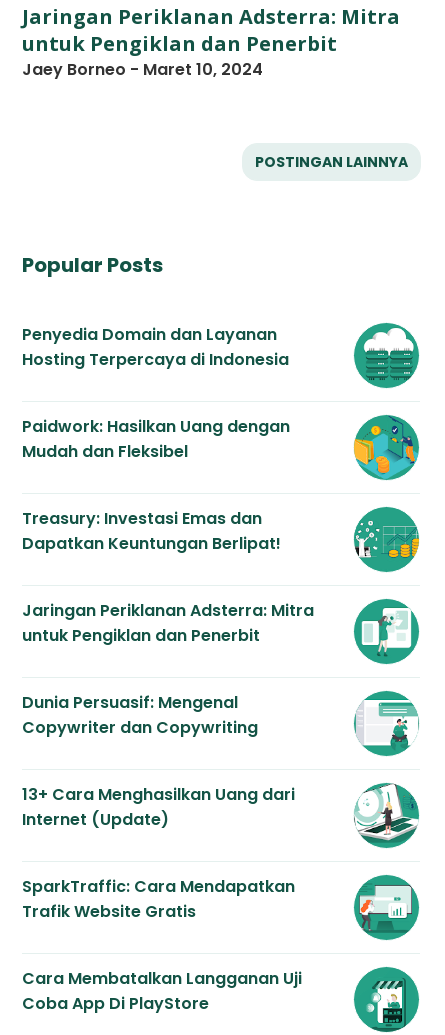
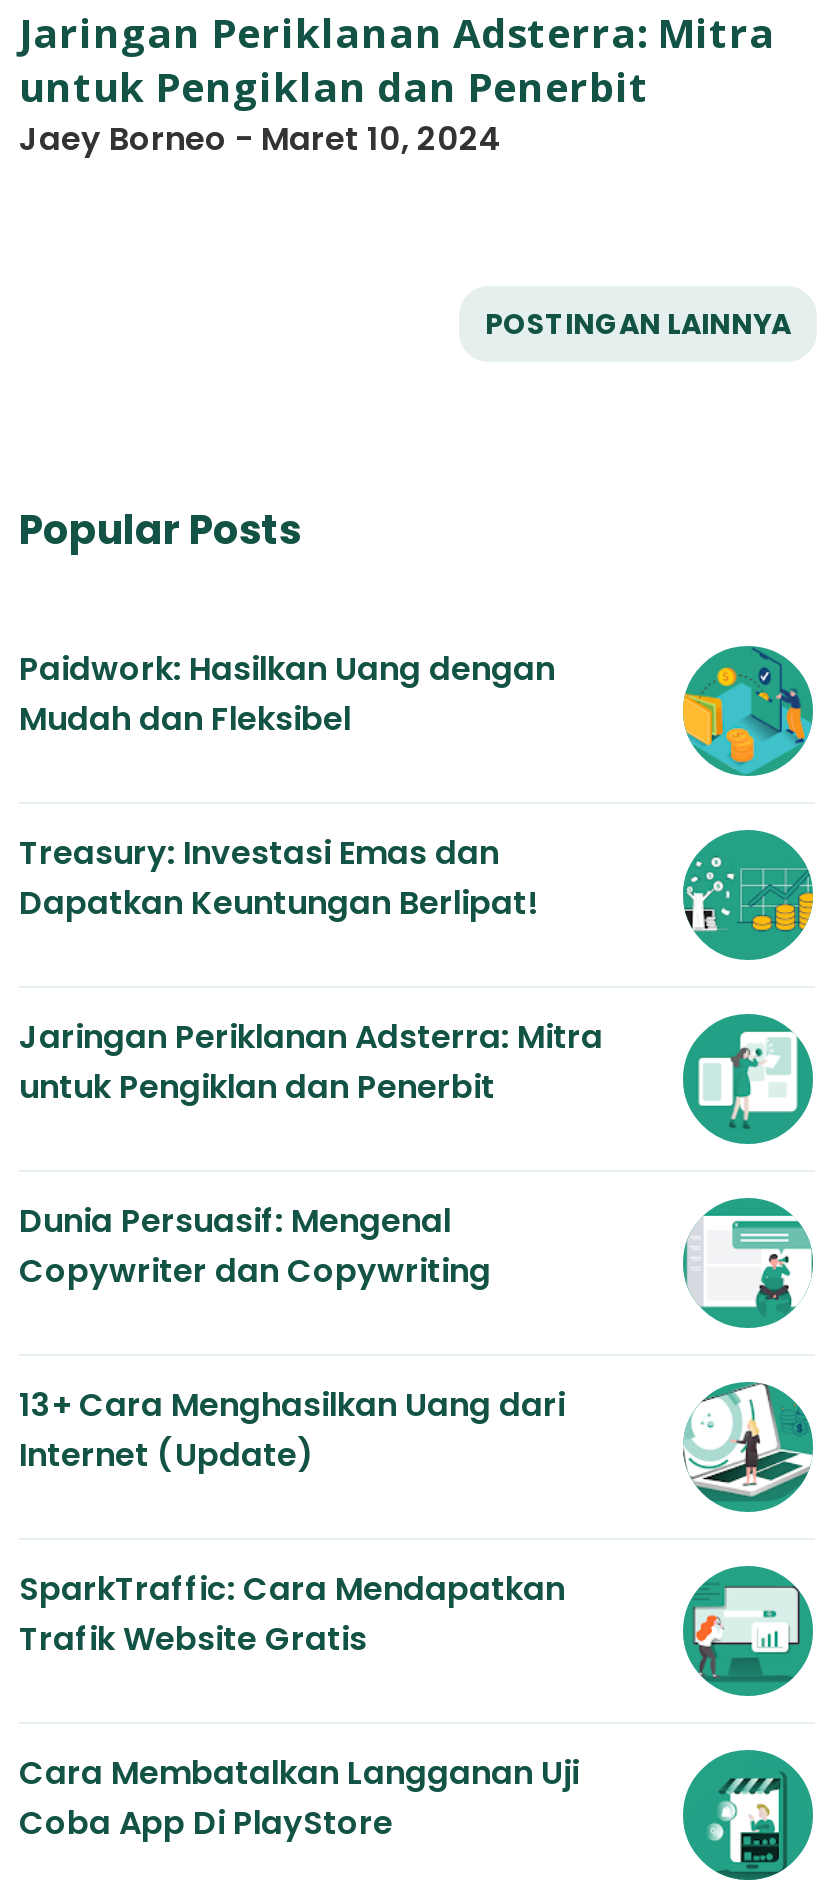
[22,323,289,371] Penyedia Domain dan Layanan | Hosting Terpercaya di Indonesia -> none
[353,327,418,387] [image] -> none

